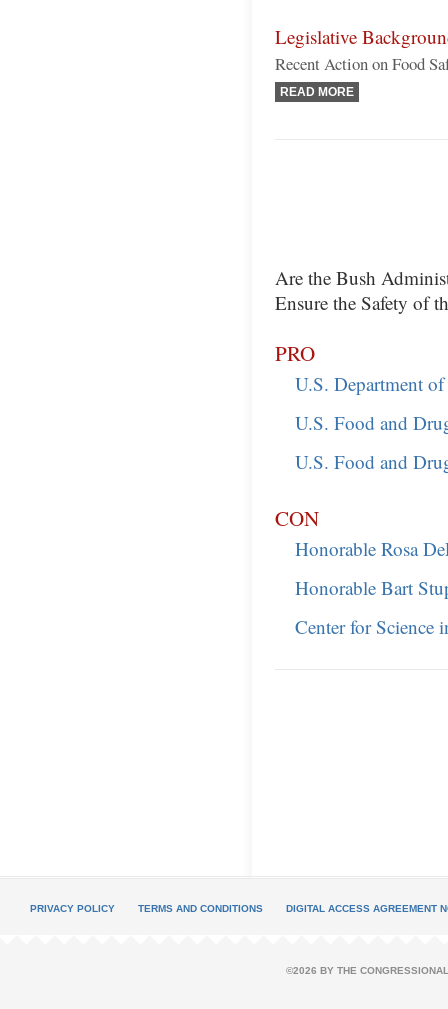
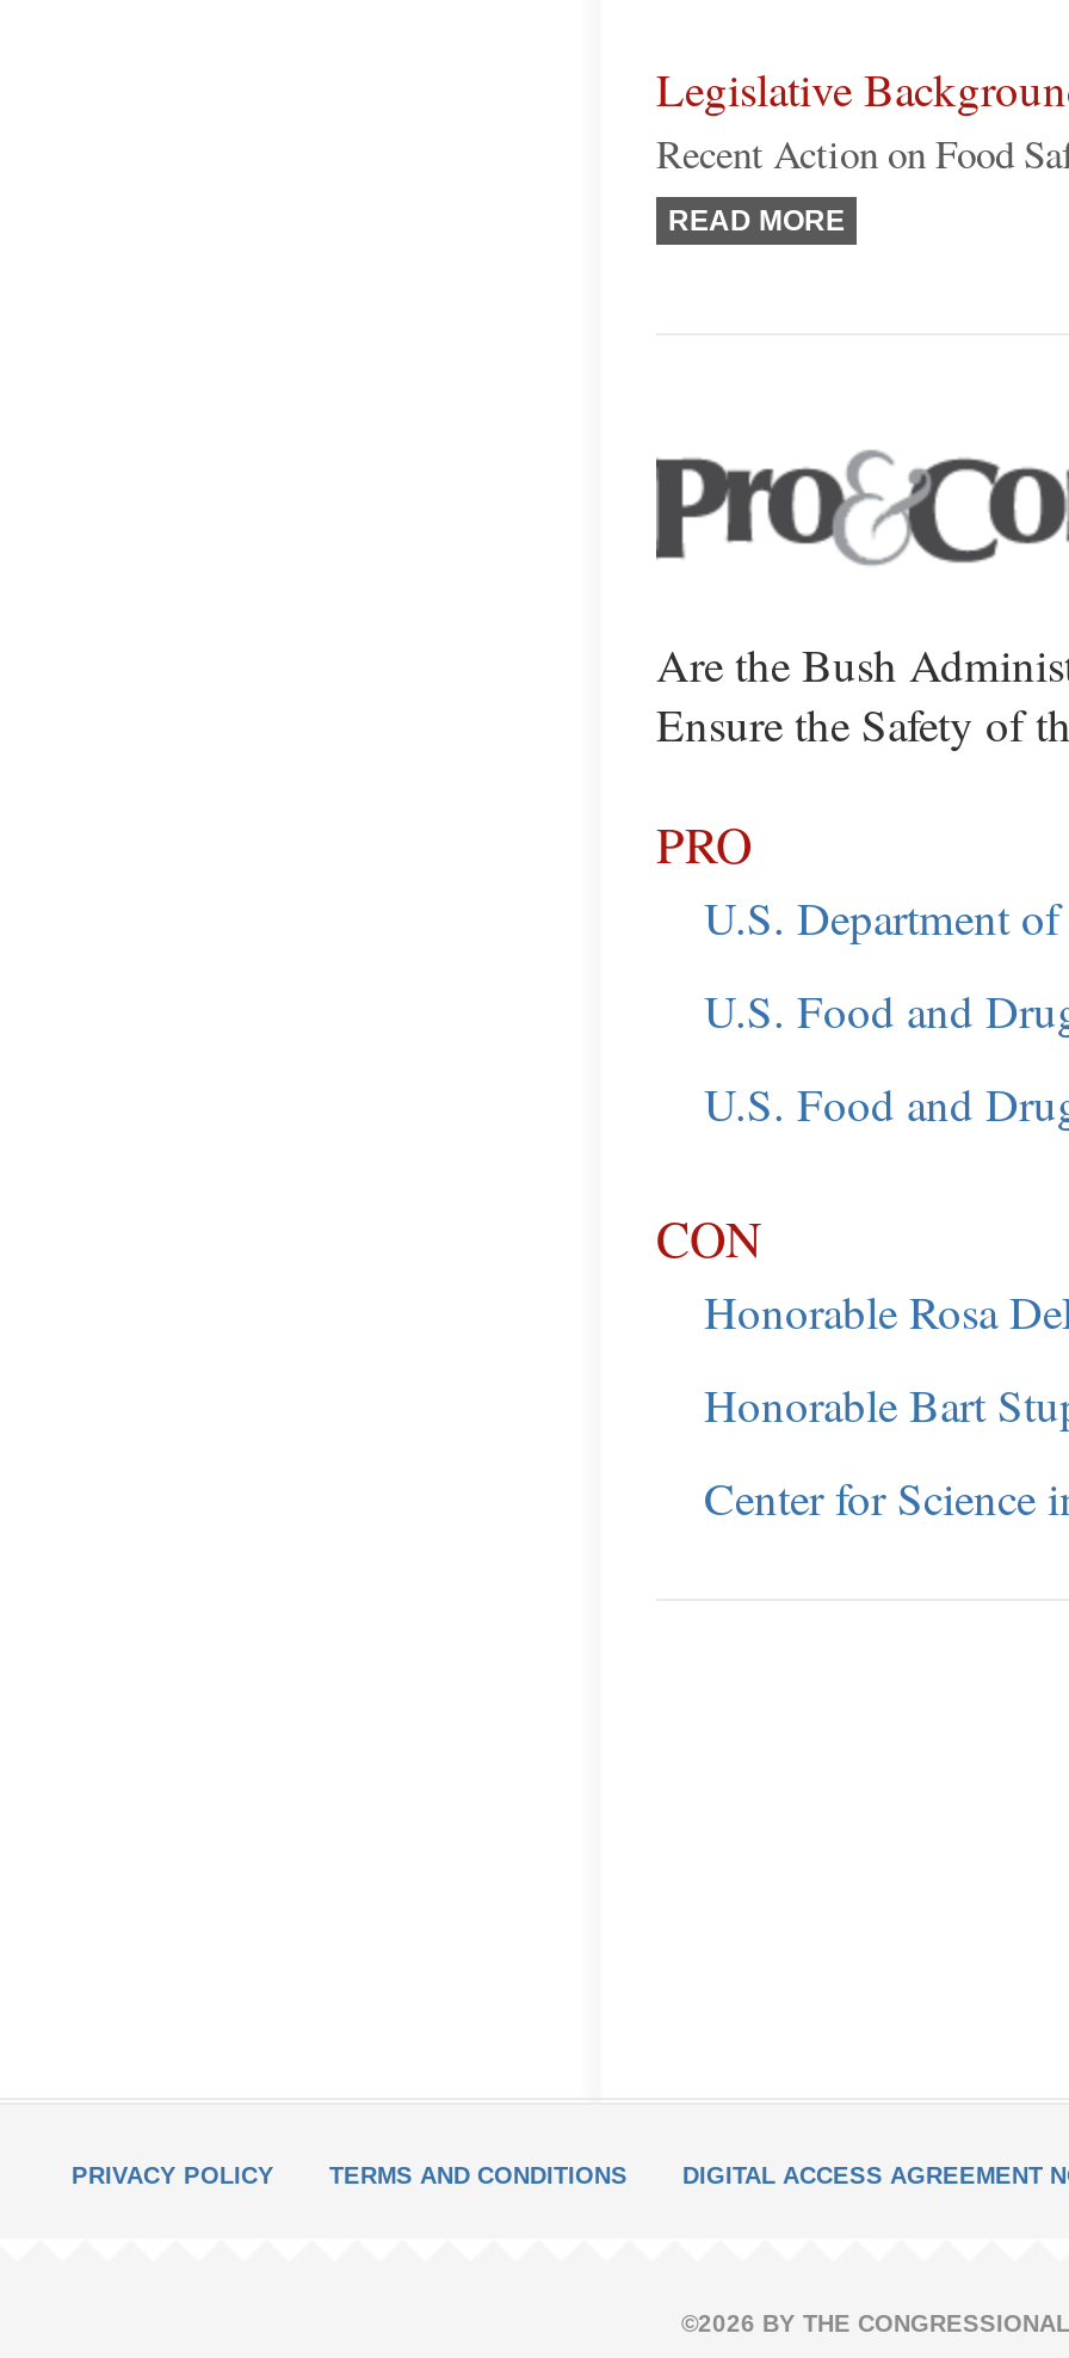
none -> [654,448,1062,567] [image]

